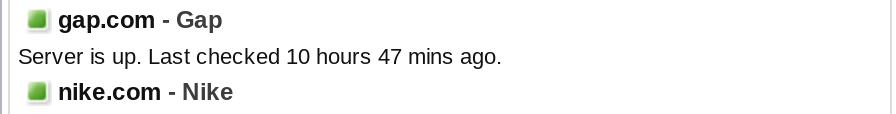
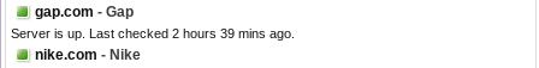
[18,44,502,68] Server is up. Last checked 10 hours 47 mins ago. -> [11,26,295,41] Server is up. Last checked 2 hours 39 mins ago.

